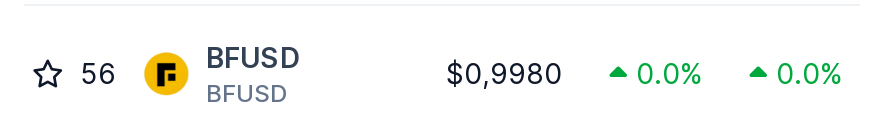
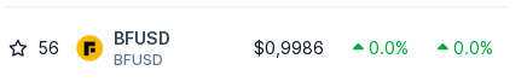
[446,56,562,90] $0,9980 -> [254,37,324,58] $0,9986

